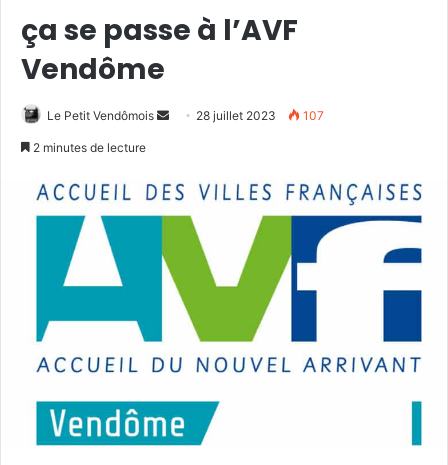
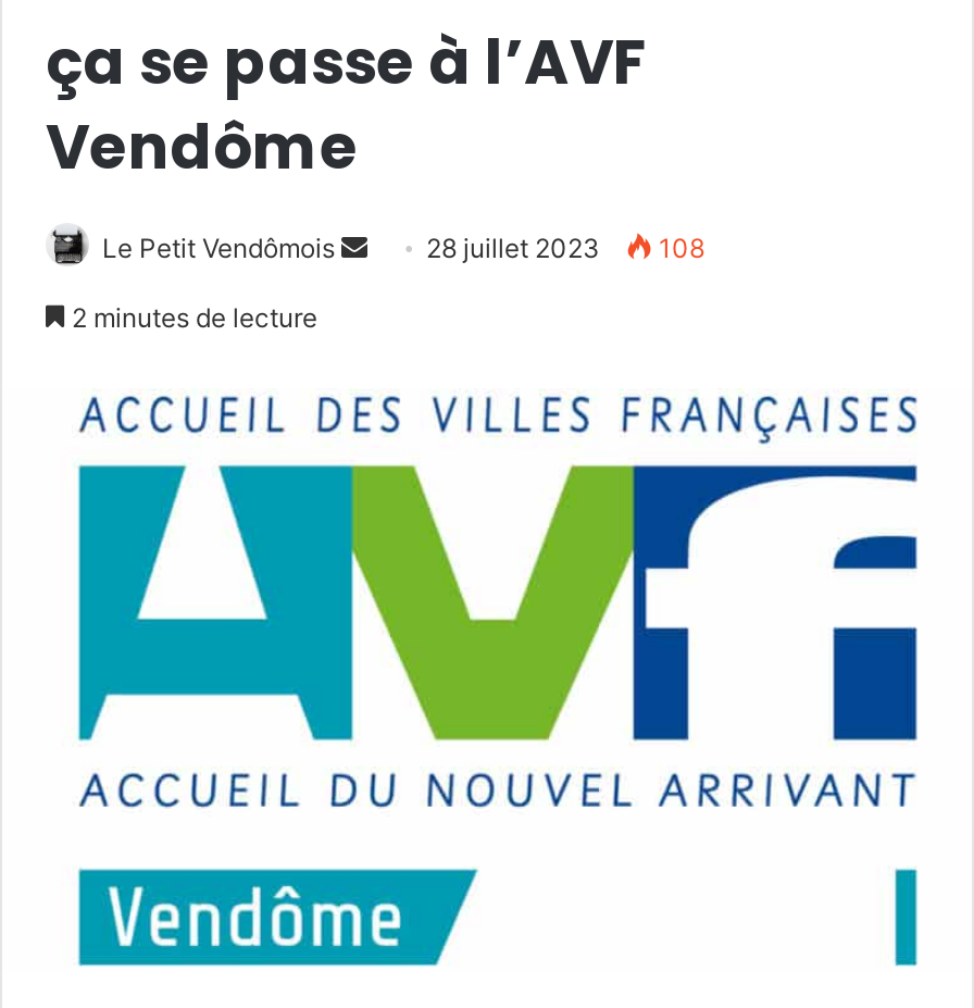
[300,108,324,123] 107 -> [652,232,704,264] 108

